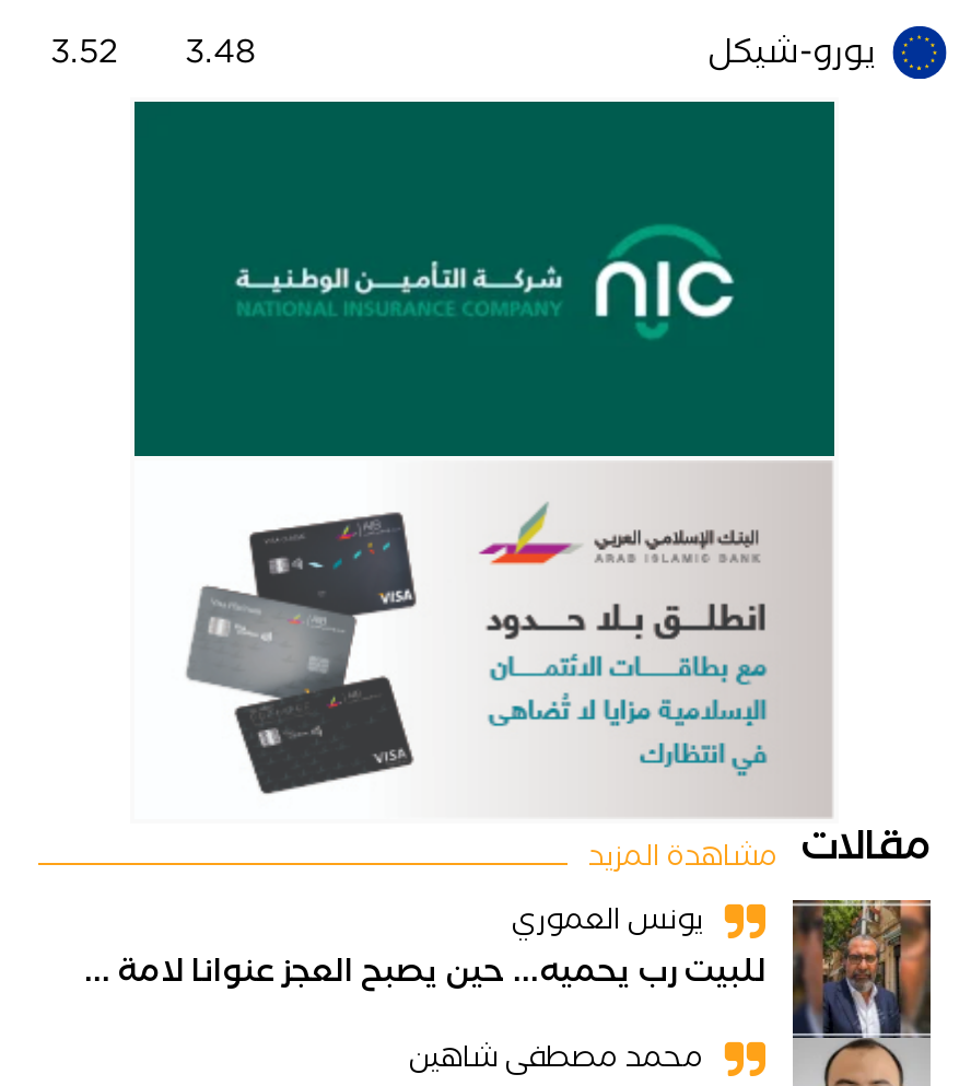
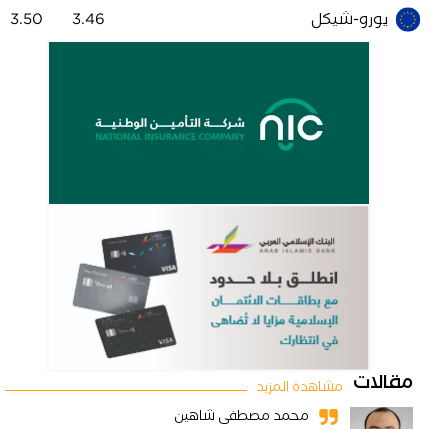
[50,29,118,77] 3.52 -> [9,9,42,31] 3.50
[185,29,255,77] 3.48 -> [71,9,104,31] 3.46
[84,900,931,1040] [image] | يونس العموري | للبيت رب يحميه... حين يصبح العجز عنوانا لامة ... -> none

